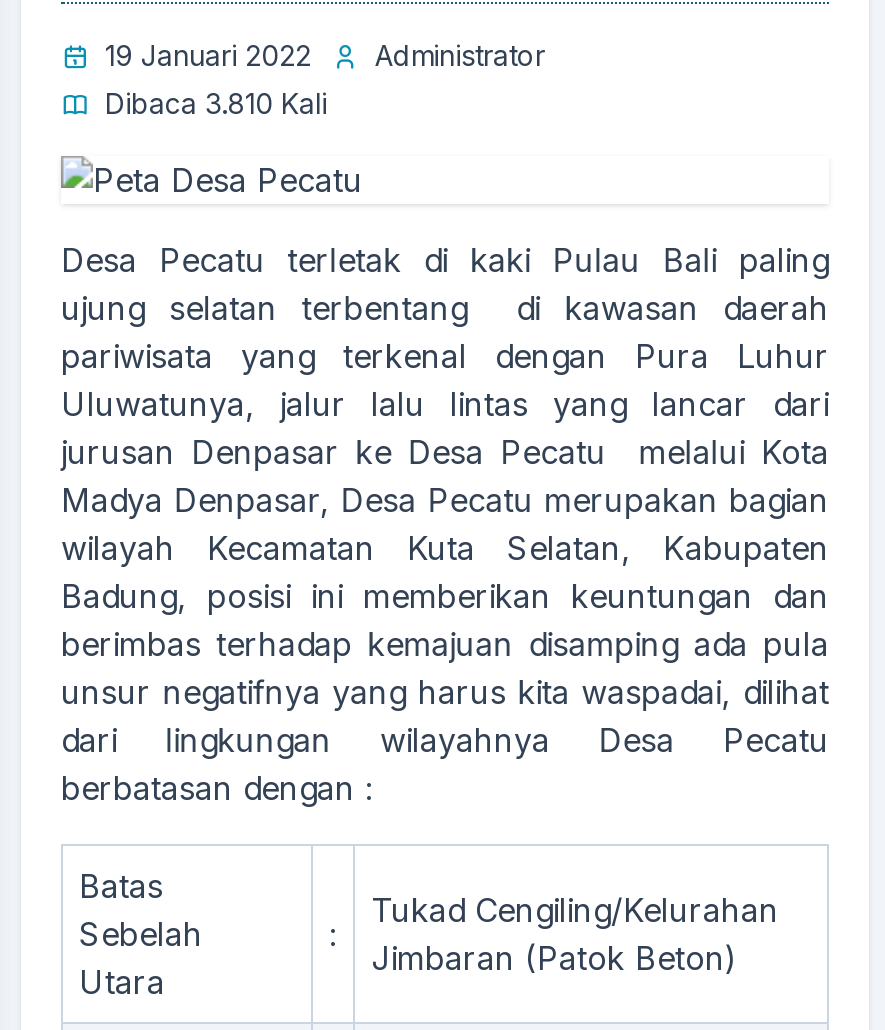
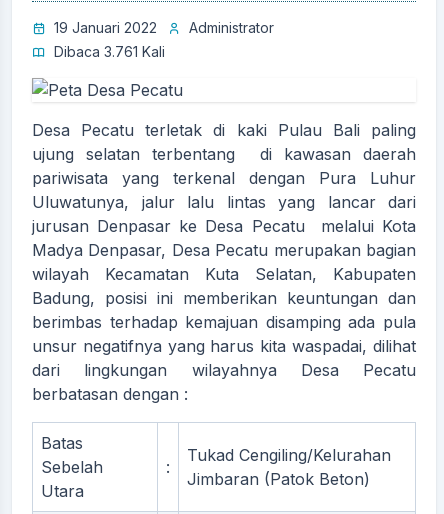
[105,86,327,120] Dibaca 3.810 Kali -> [54,43,165,60] Dibaca 3.761 Kali

